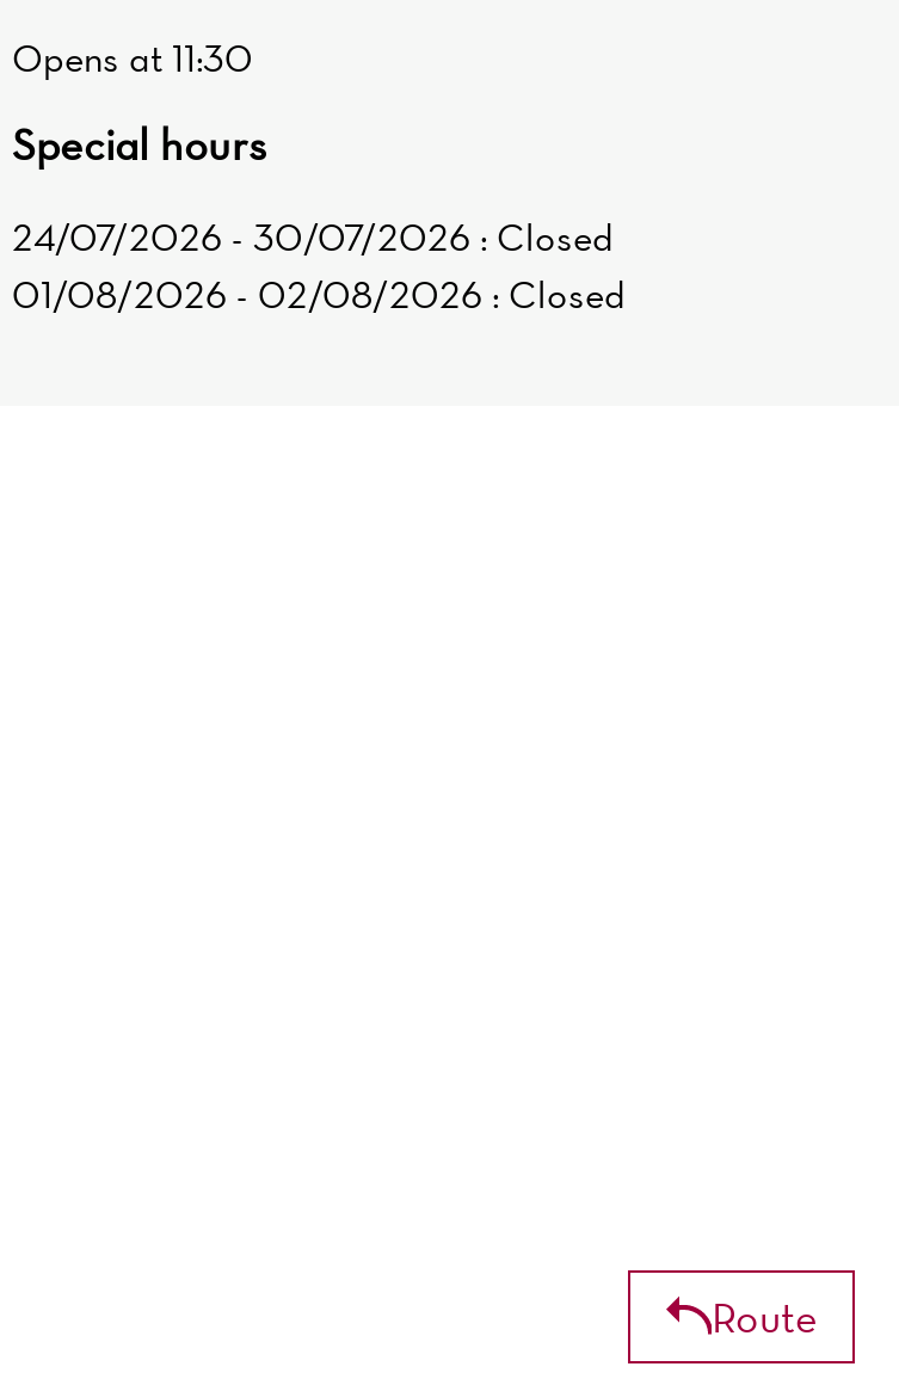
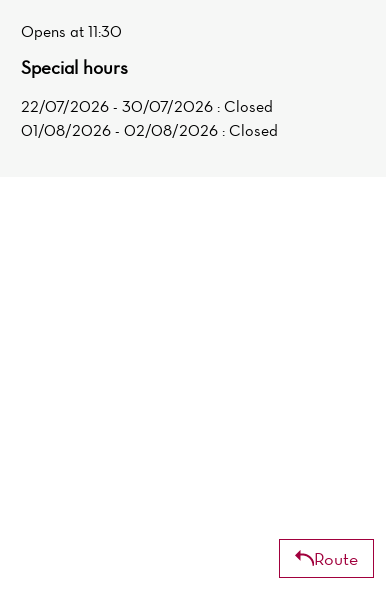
[12,213,614,260] 24/07/2026 - 30/07/2026 : Closed -> [21,96,273,116] 22/07/2026 - 30/07/2026 : Closed

